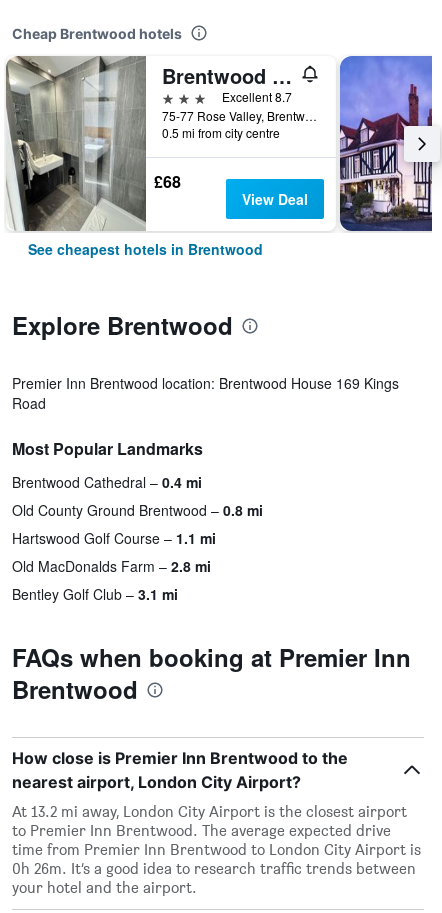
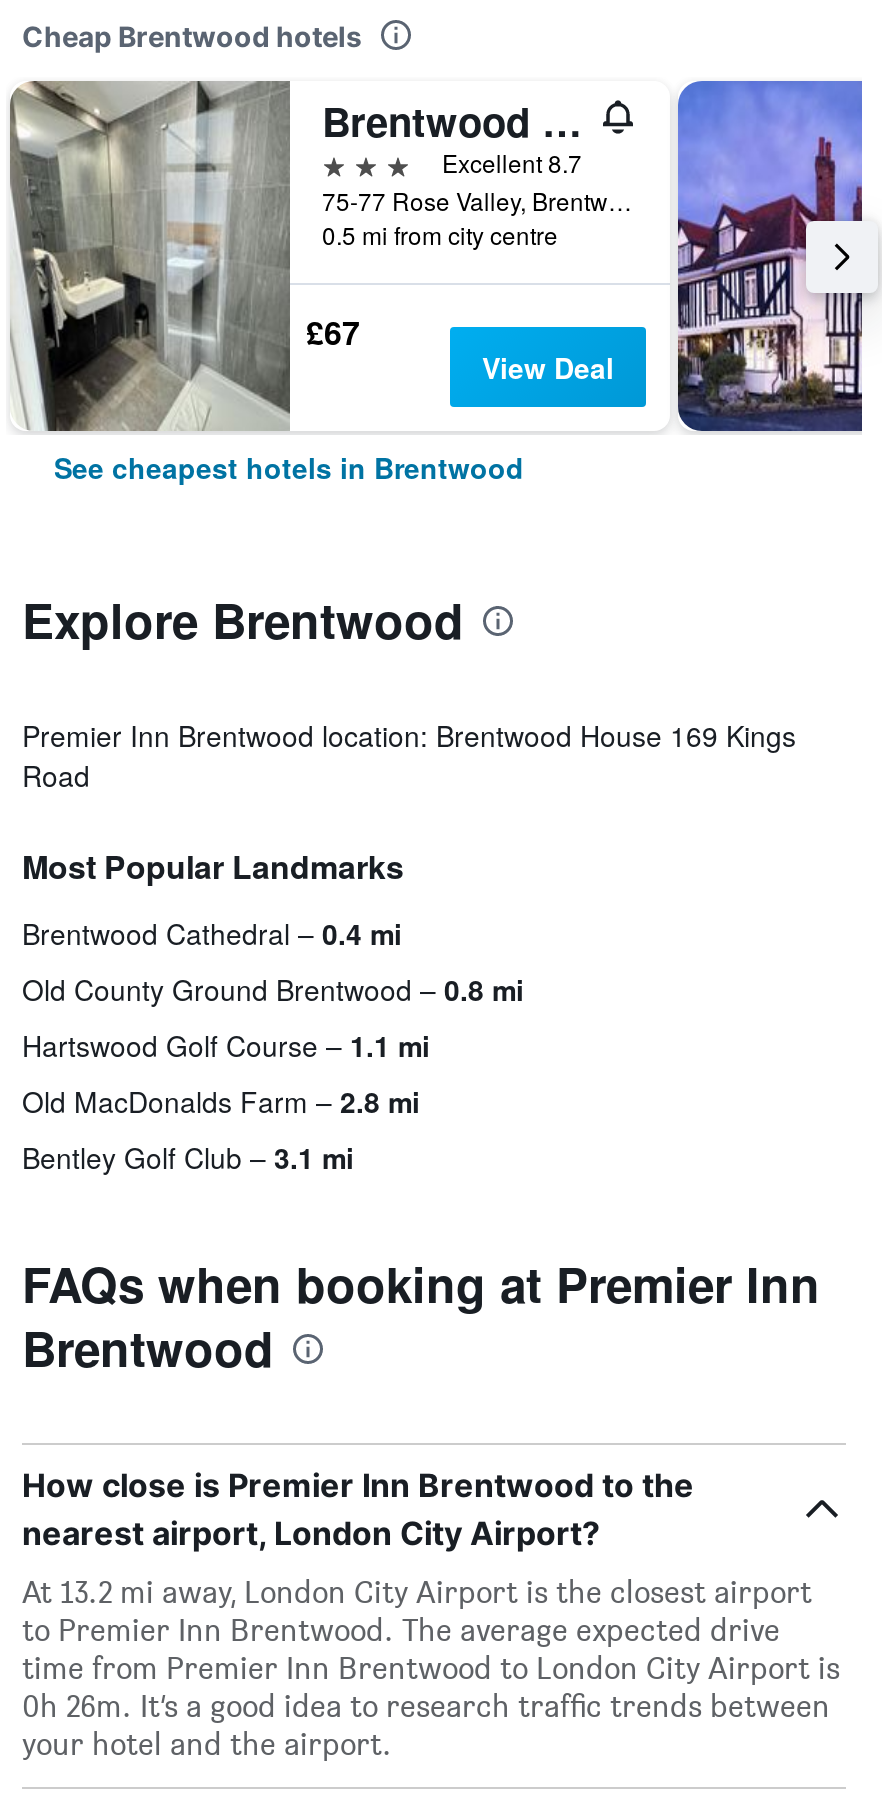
[154,170,181,193] £68 -> [306,310,360,356] £67

